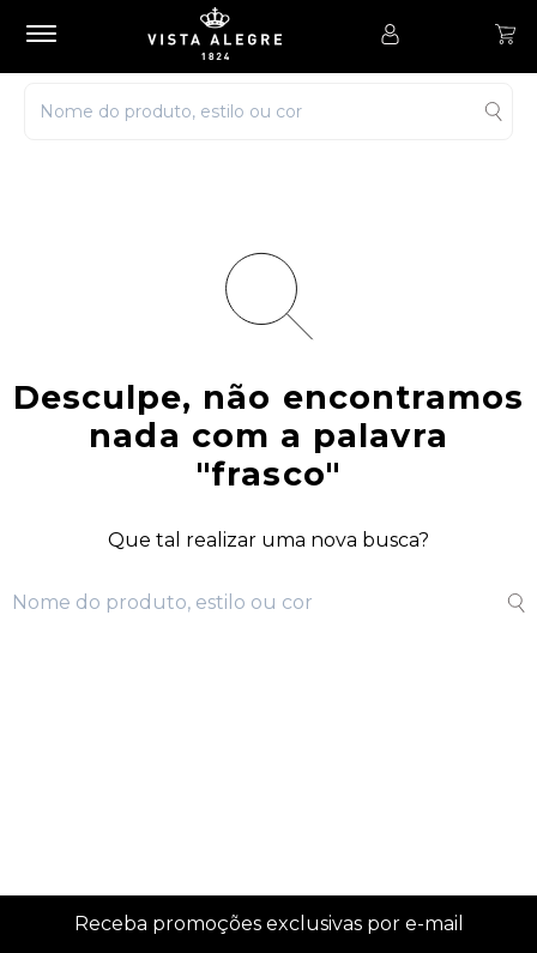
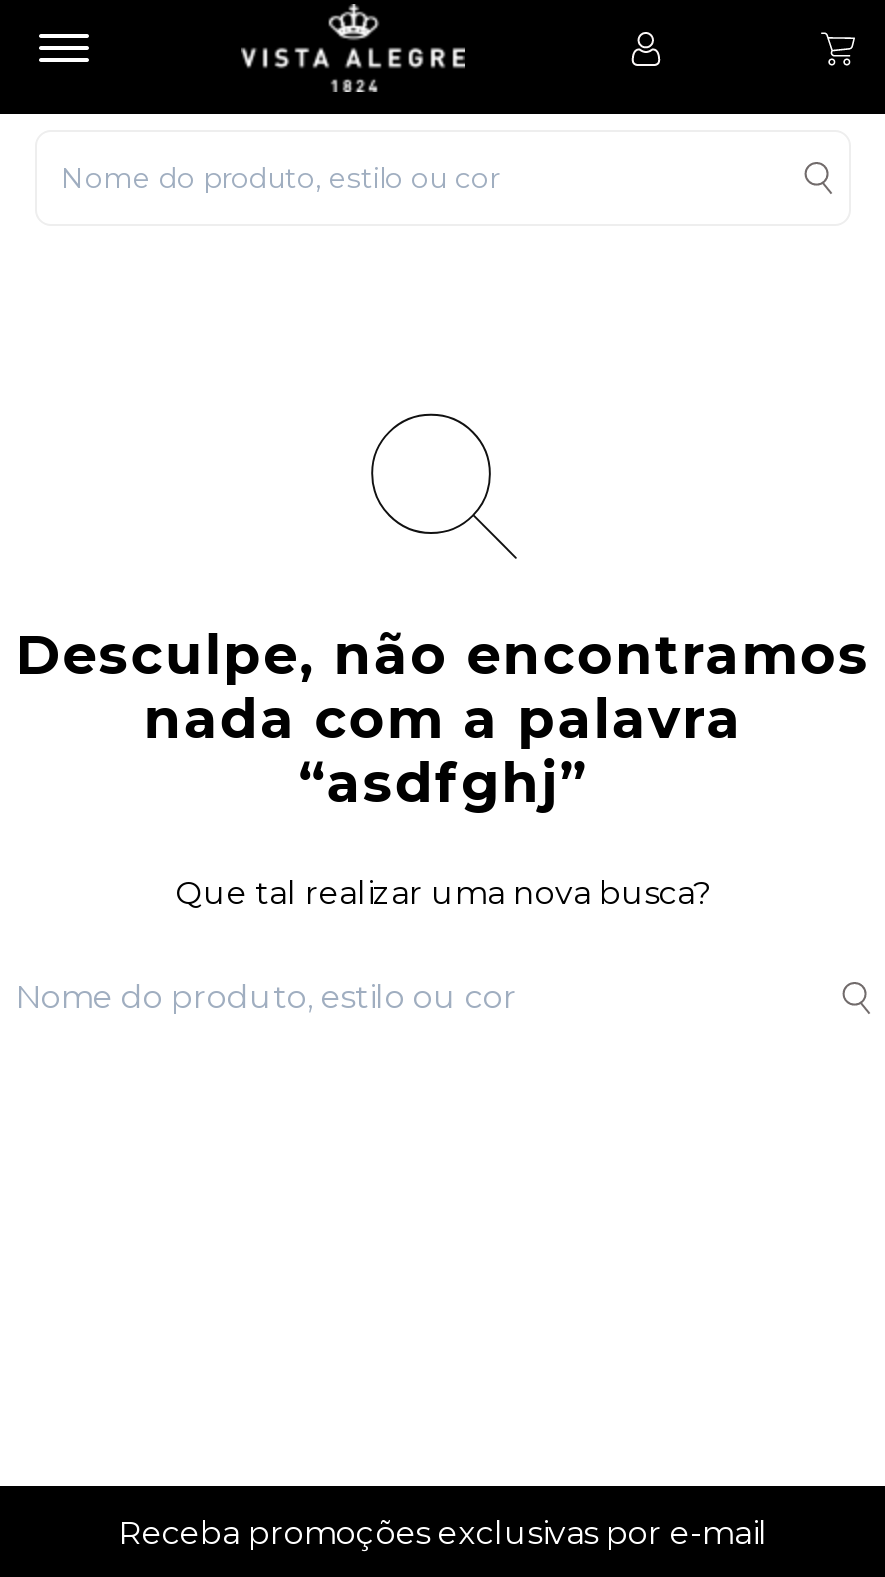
[197,454,340,494] "frasco" -> [298,750,588,816] “asdfghj”

